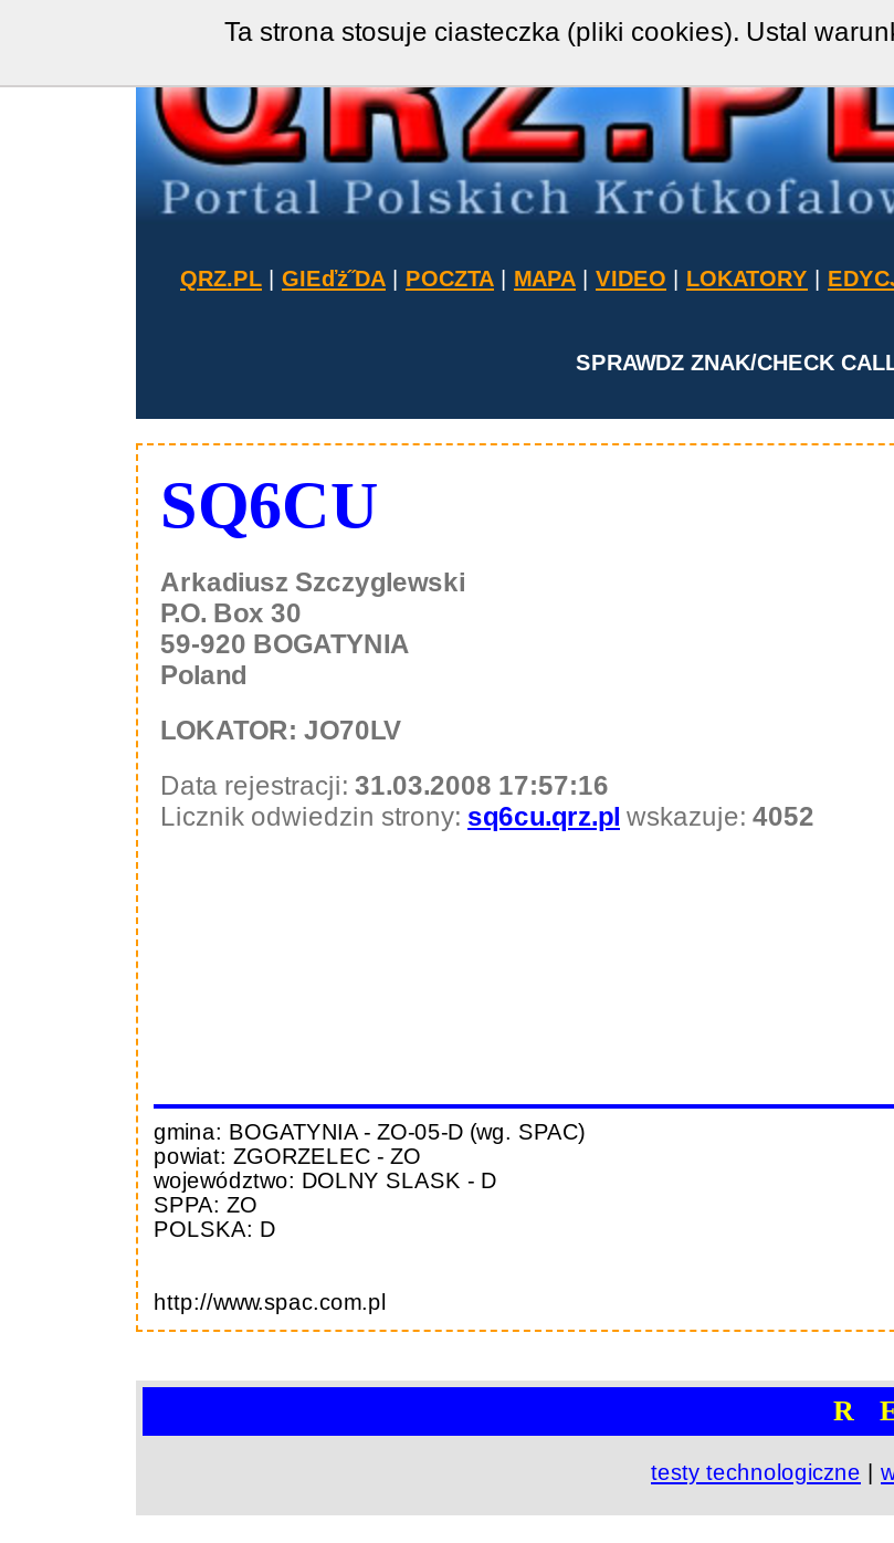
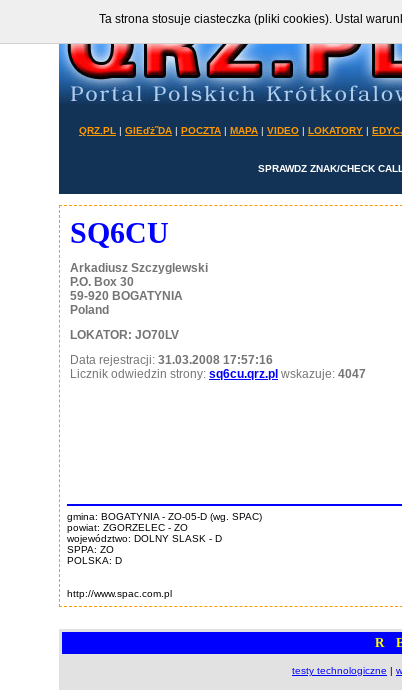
[160,801,814,832] Licznik odwiedzin strony: sq6cu.qrz.pl wskazuje: 4052 -> [70,367,366,381] Licznik odwiedzin strony: sq6cu.qrz.pl wskazuje: 4047

